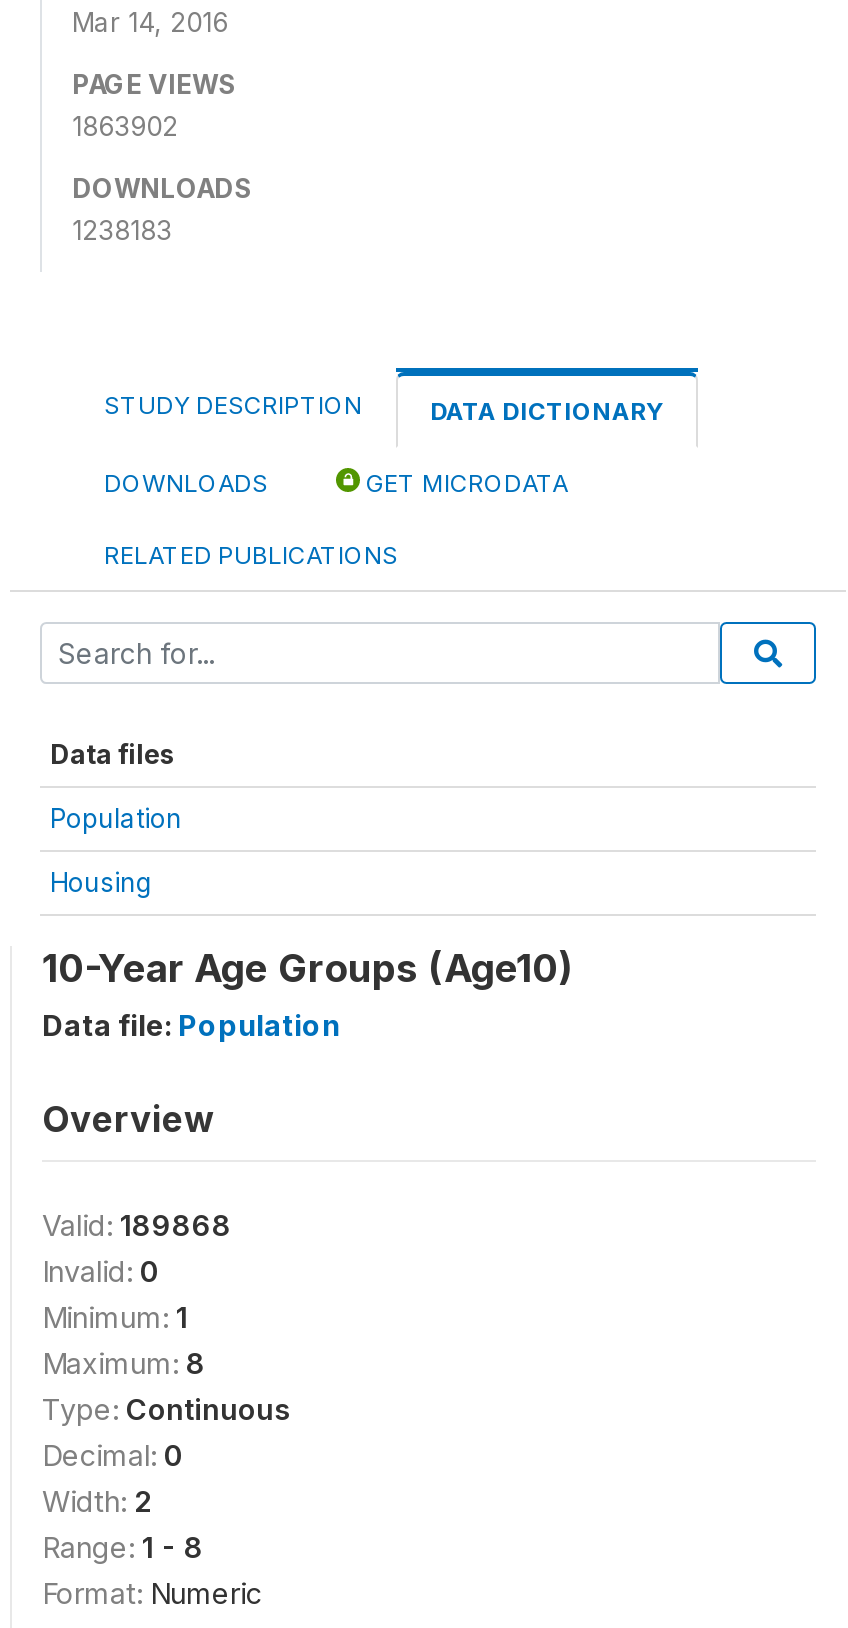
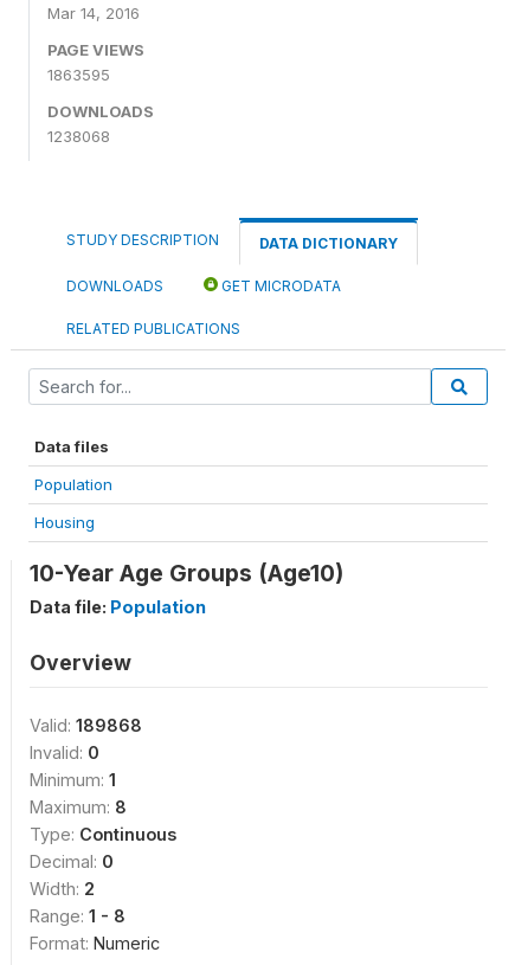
[72,110,178,142] 1863902 -> [47,65,110,84] 1863595
[72,214,172,246] 1238183 -> [47,127,110,146] 1238068

